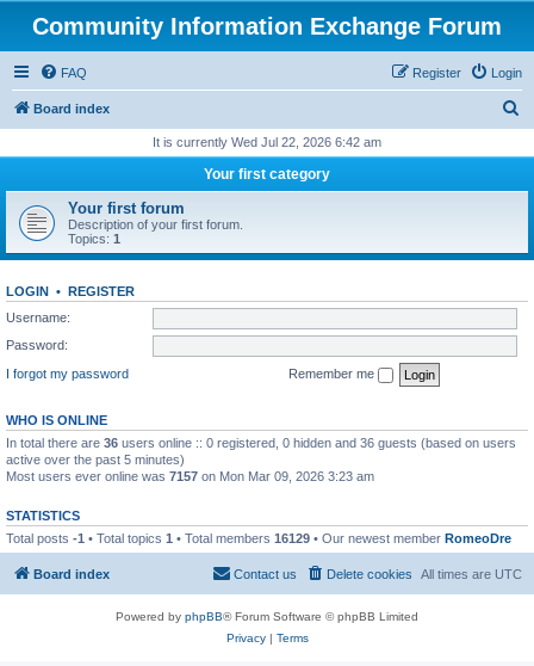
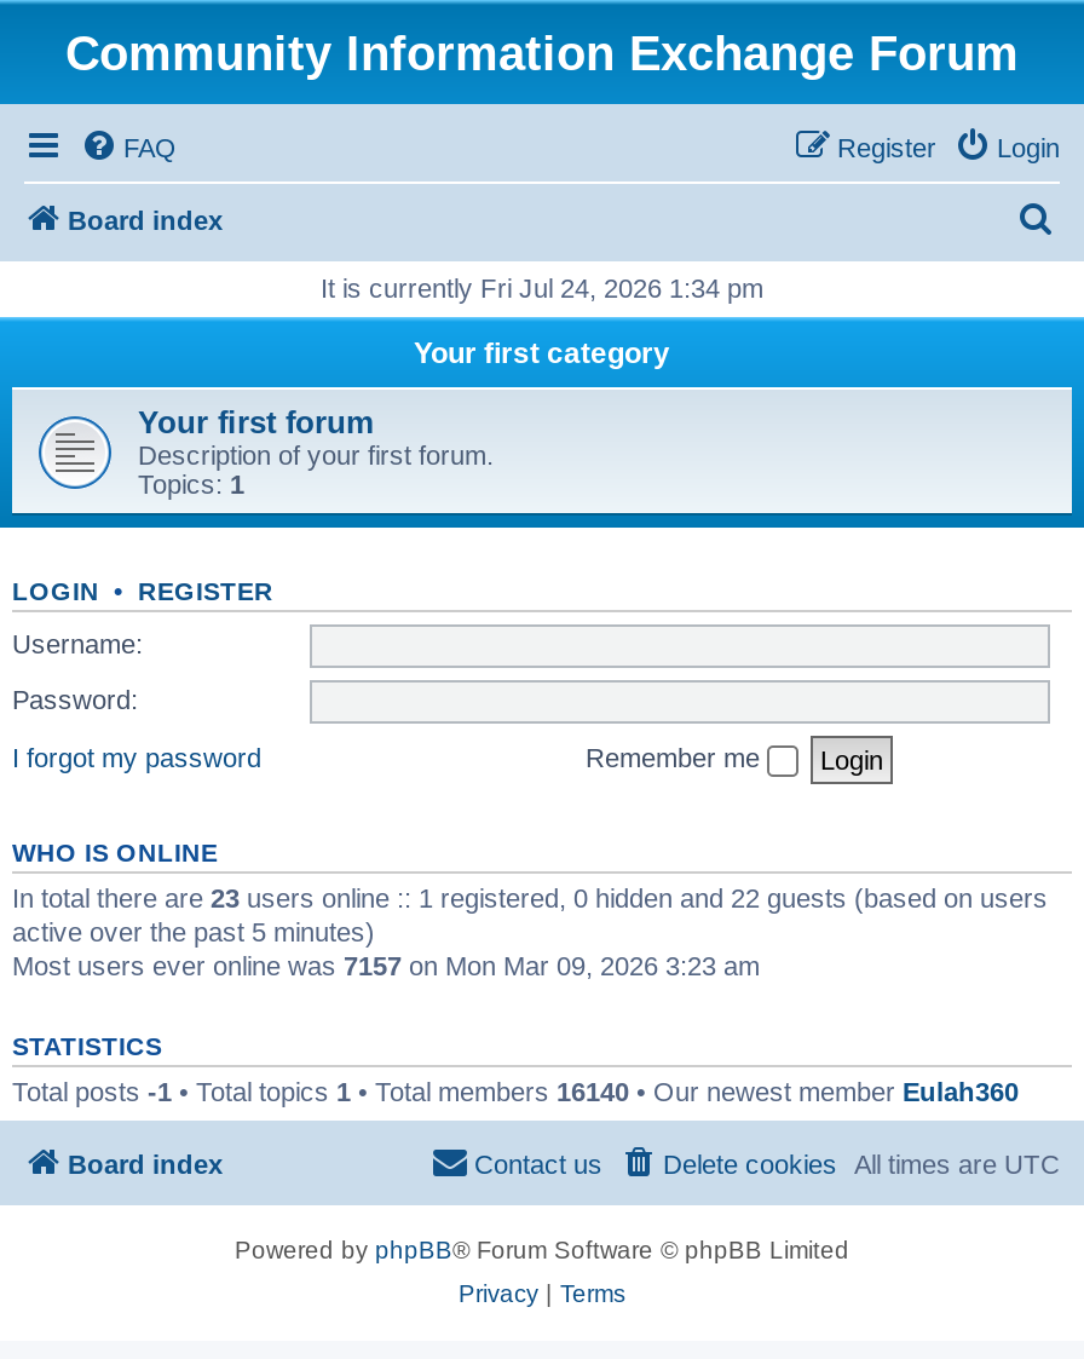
[153,135,381,149] It is currently Wed Jul 22, 2026 6:42 am -> [321,273,763,303] It is currently Fri Jul 24, 2026 1:34 pm
[6,435,516,449] In total there are 36 users online :: 0 registered, 0 hidden and 36 guests (based on users -> [12,882,1048,911] In total there are 23 users online :: 1 registered, 0 hidden and 22 guests (based on users
[6,531,511,545] Total posts -1 • Total topics 1 • Total members 16129 • Our newest member RomeoDre -> [12,1076,1019,1105] Total posts -1 • Total topics 1 • Total members 16140 • Our newest member Eulah360

